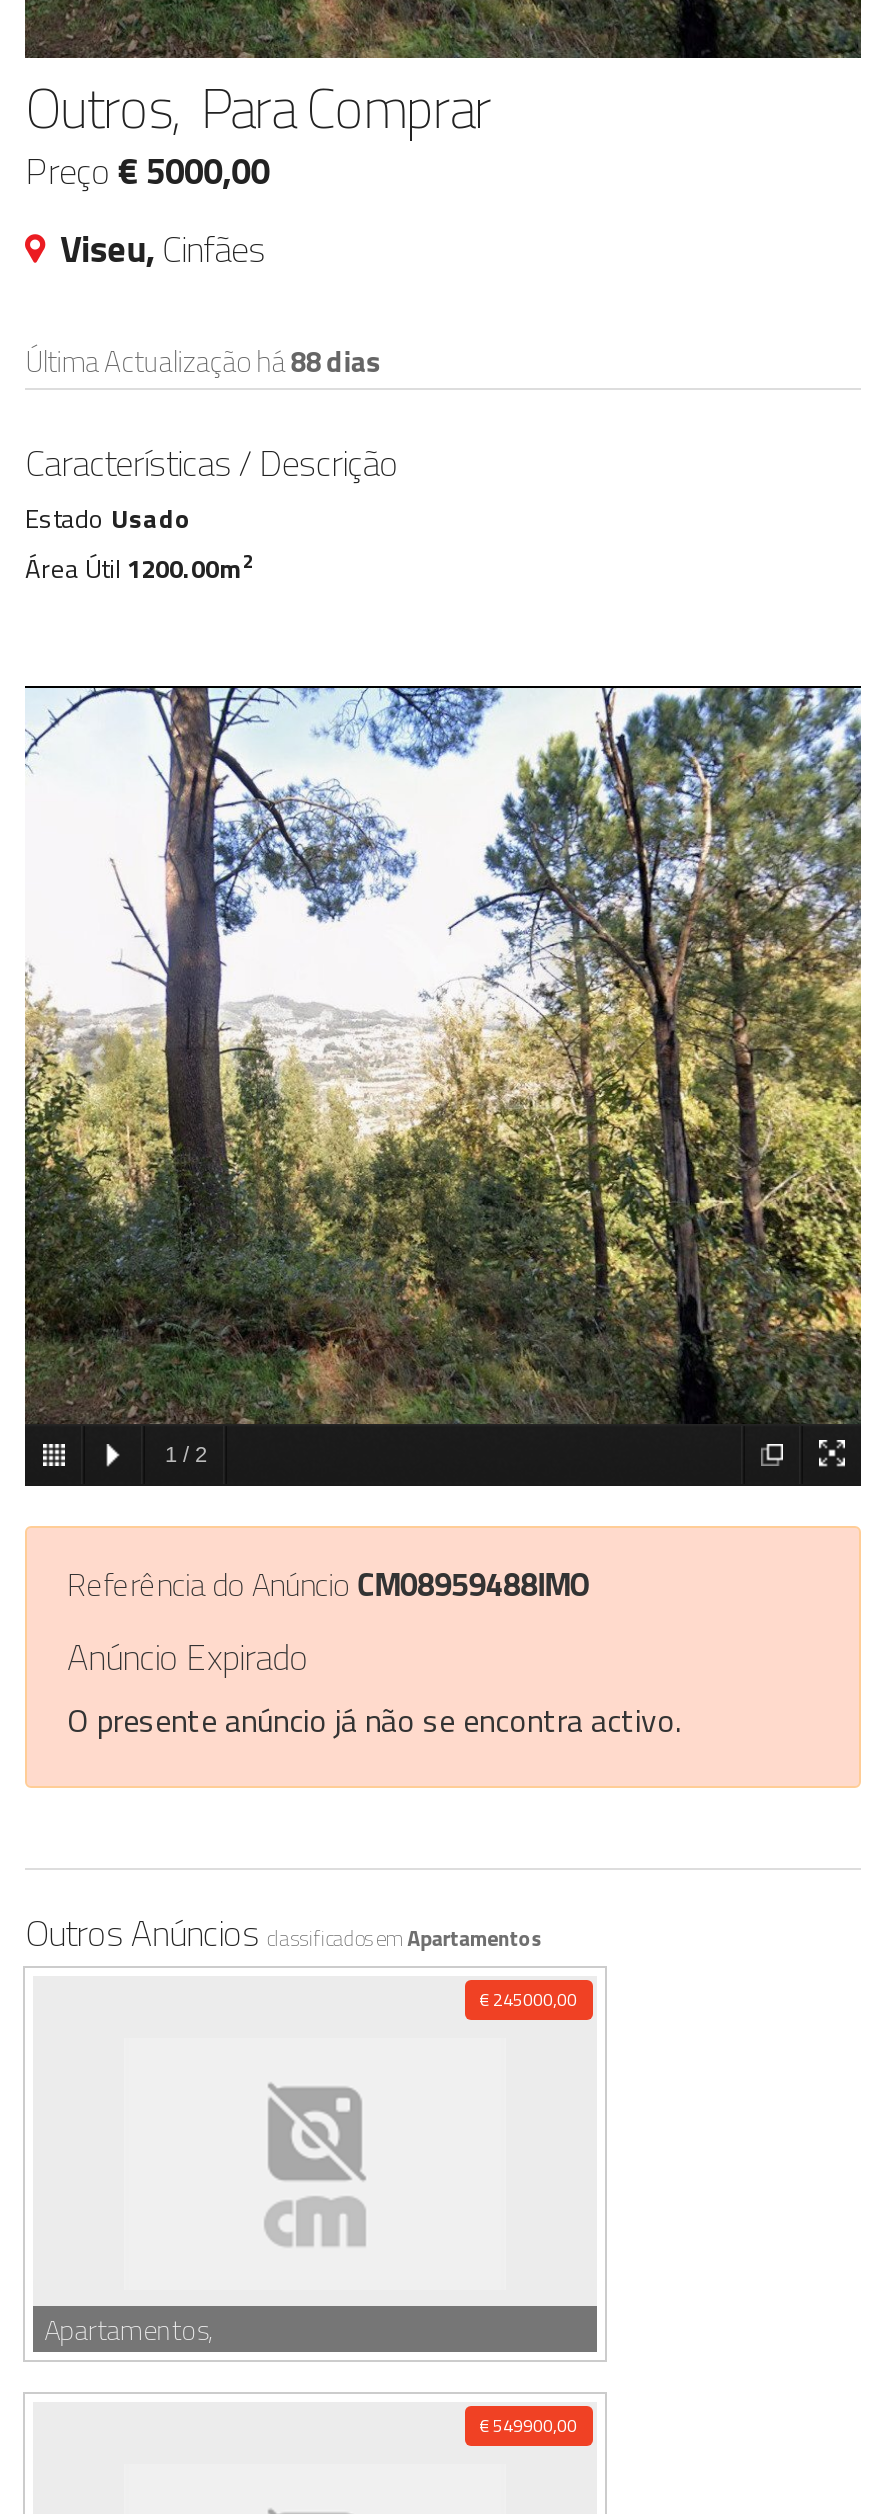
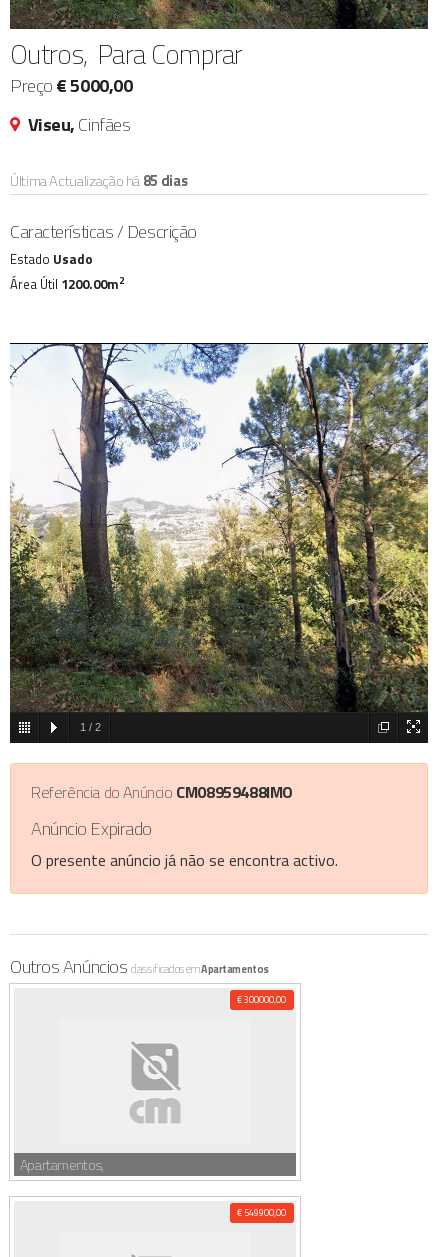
[25,340,379,384] Última Actualização há88 dias -> [10,170,187,192] Última Actualização há85 dias
[479,1987,577,2013] € 245000,00 -> [237,993,286,1006] € 300000,00

